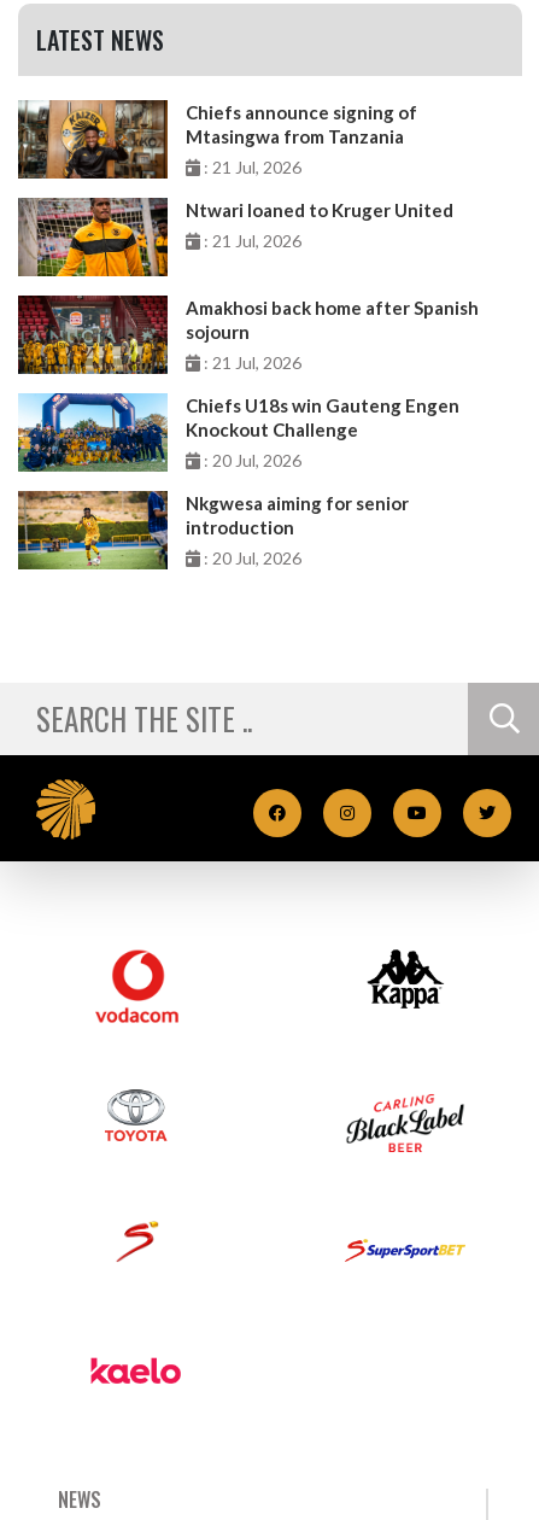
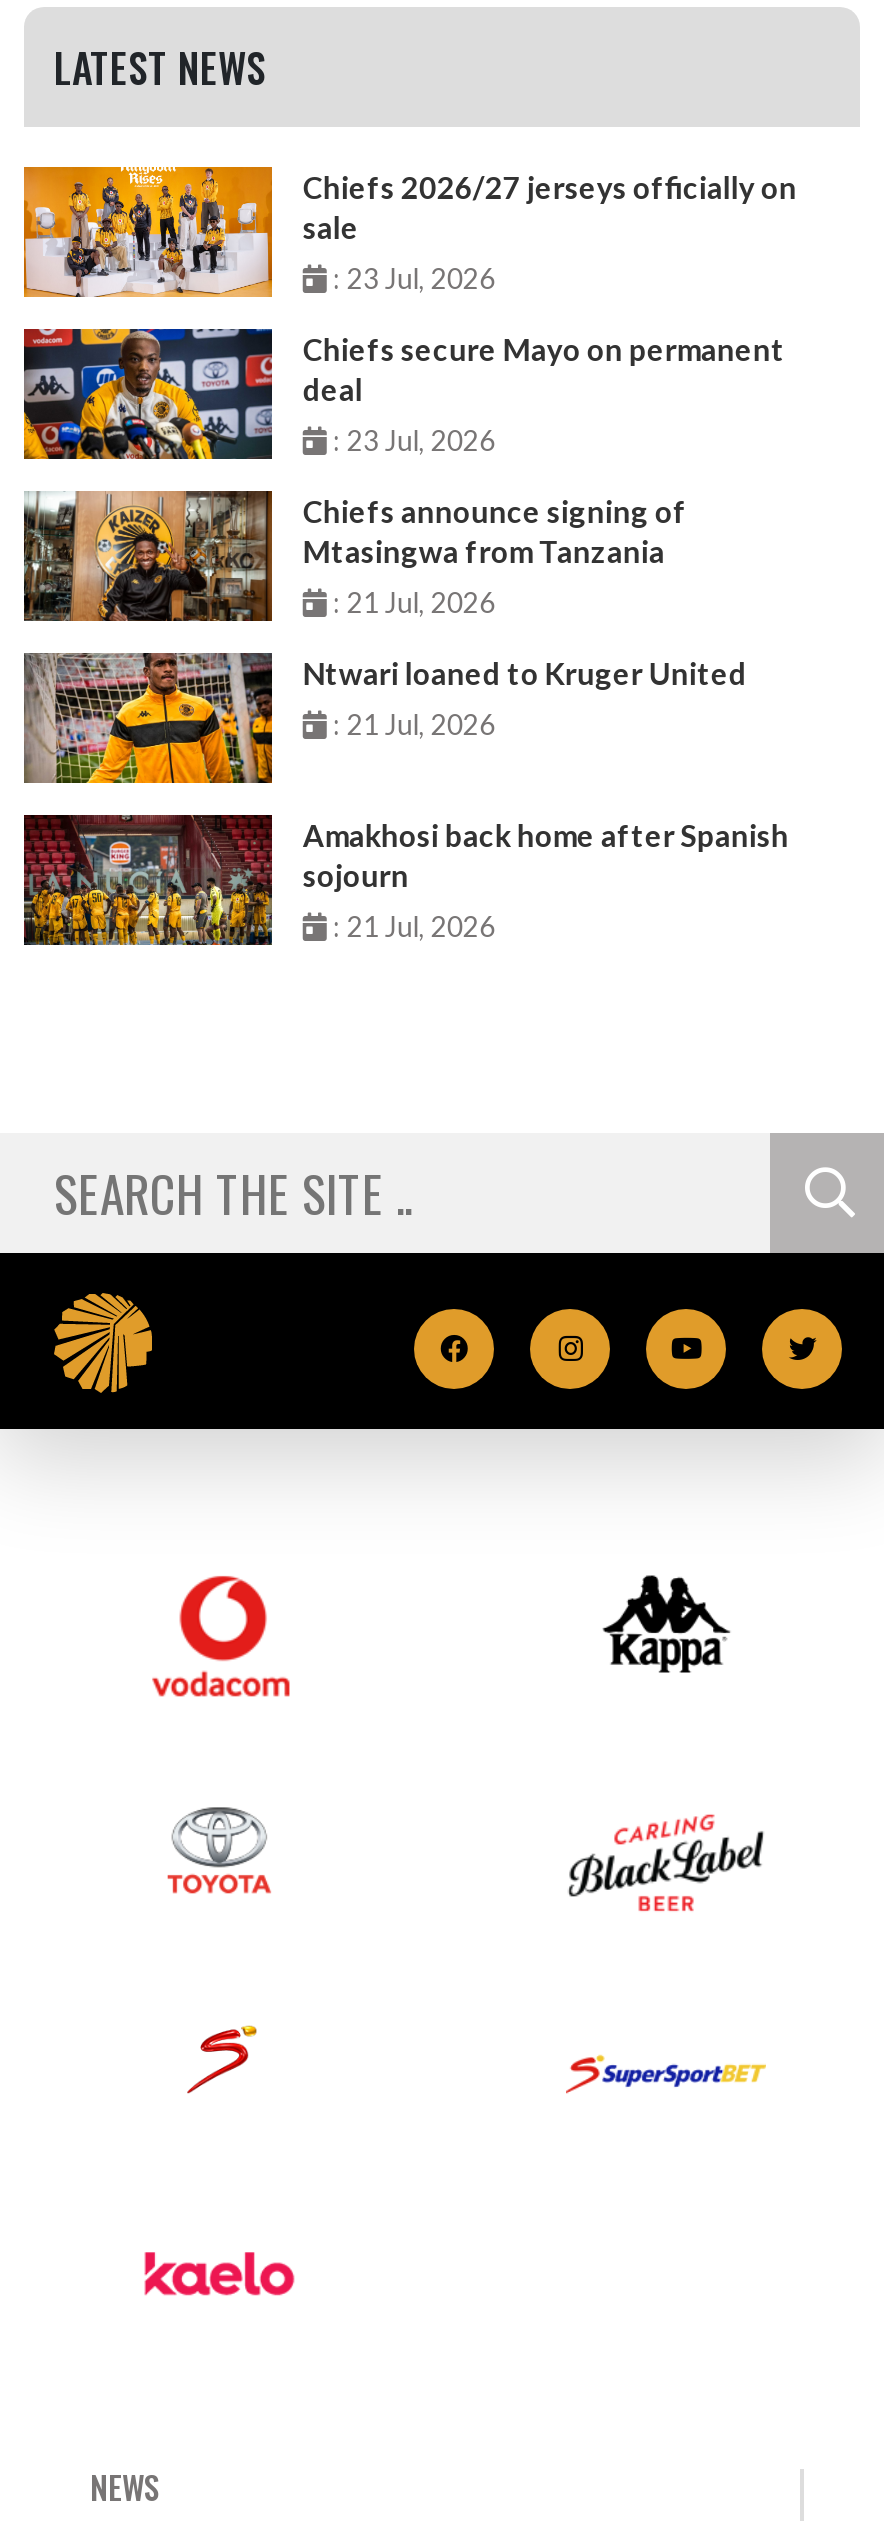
none -> [22,165,797,456] [image] | Chiefs 2026/27 jerseys officially on | sale | : 23 Jul, 2026 | Chiefs secure Mayo on permanent | deal | : 23 Jul, 2026
none -> [22,327,274,461] [image]
moved [16,99,479,372] -> [20,489,789,942]: [image] | Chiefs announce signing of | Mtasingwa from Tanzania | ... | sojourn | : 21 Jul, 2026
[17,392,460,568] [image] | Chiefs U18s win Gauteng Engen | Knockout Challenge | : 20 Jul, 2026 | Nkgwesa aiming for senior | introduction | : 20 Jul, 2026 -> none
[17,490,168,571] [image] -> none

